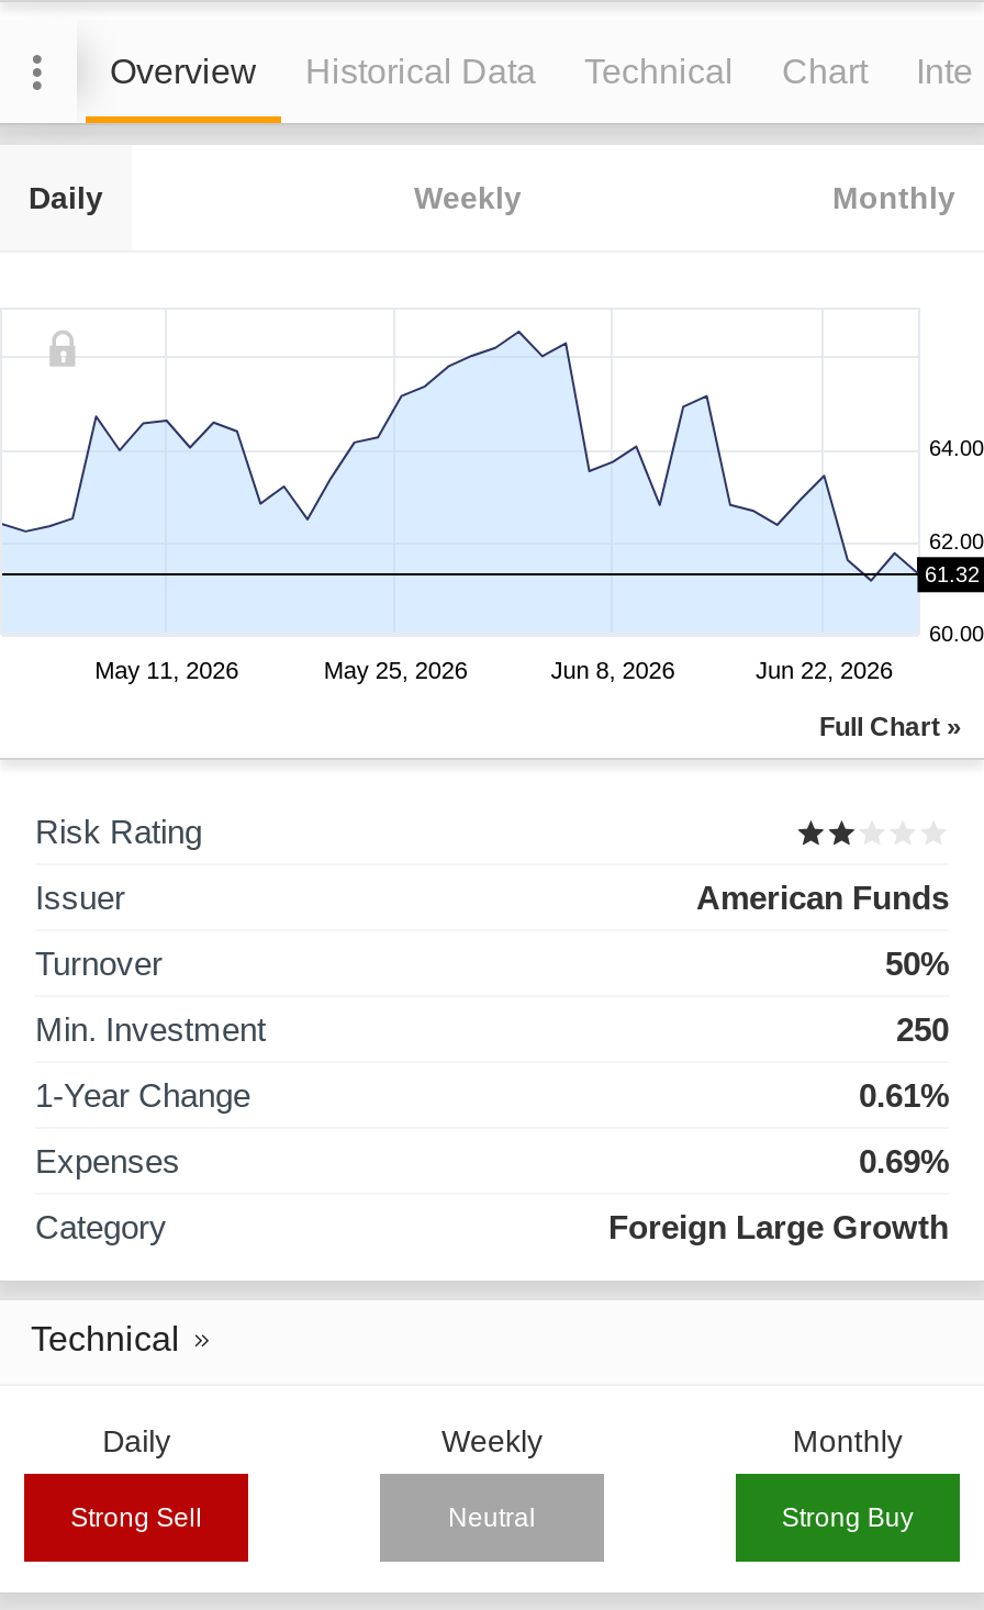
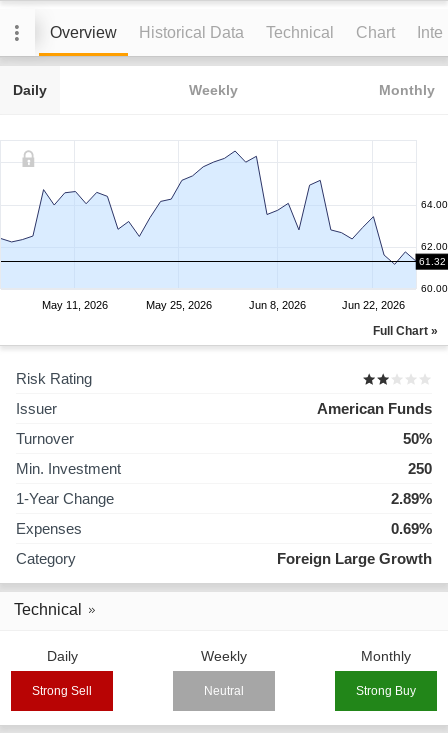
[859,1076,949,1114] 0.61% -> [391,490,432,507] 2.89%

